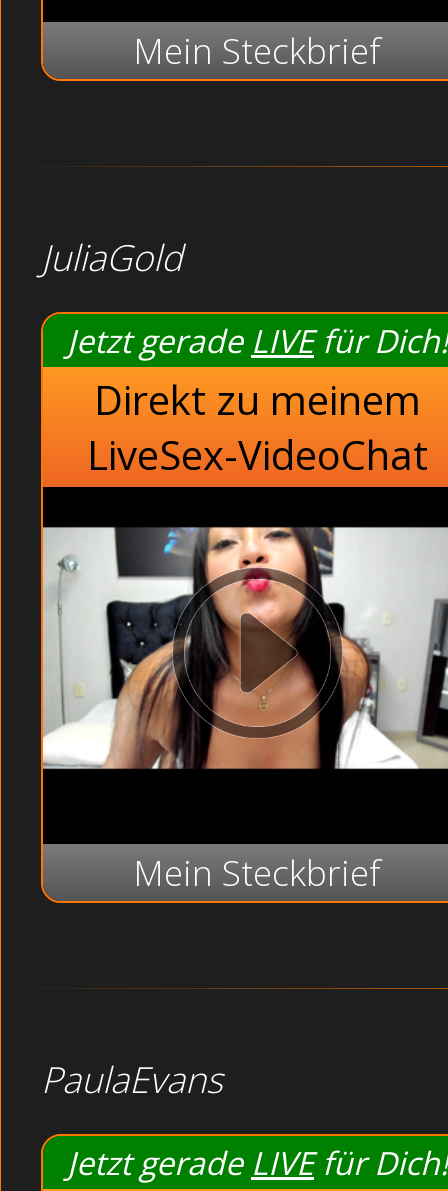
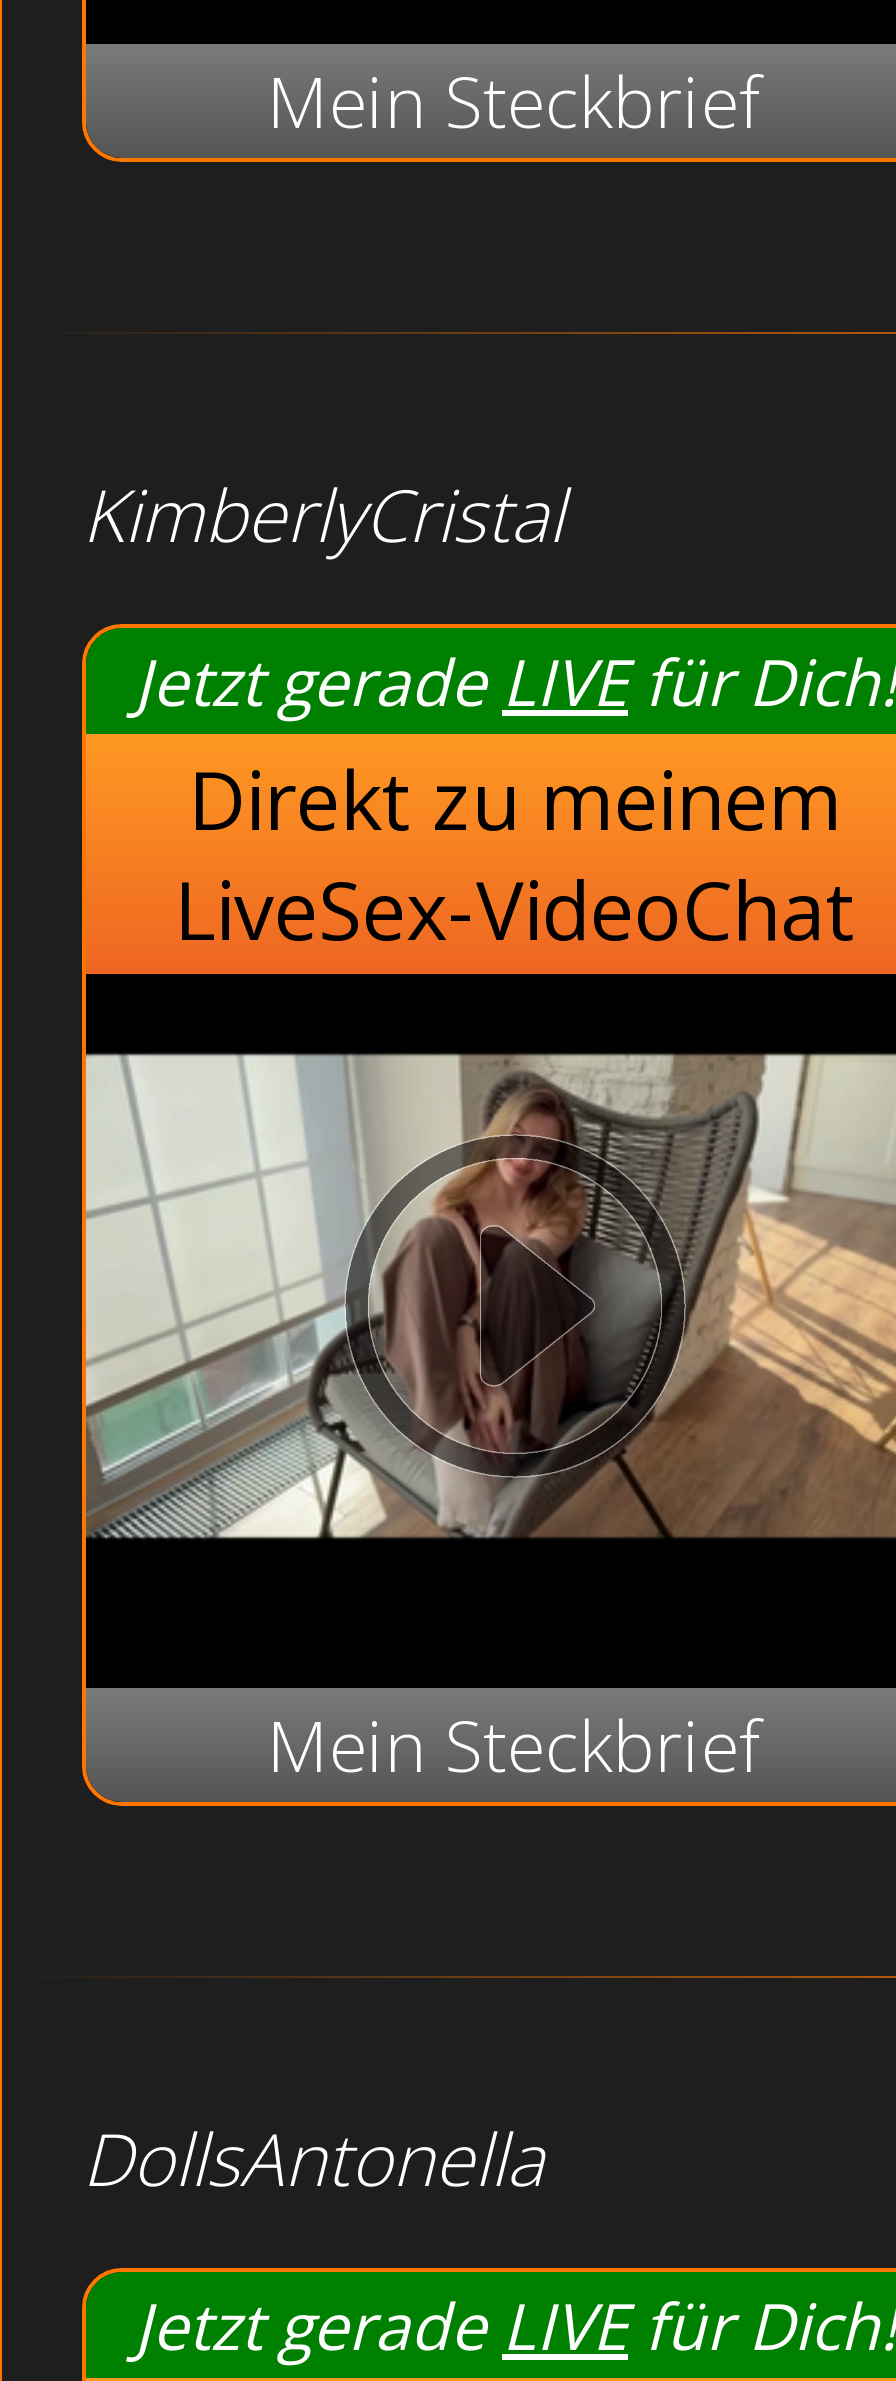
[41,233,182,282] JuliaGold -> [82,467,564,565] KimberlyCristal
[42,527,445,770] [image] -> [86,1052,890,1540] [image]
[41,1055,223,1104] PaulaEvans -> [82,2111,544,2209] DollsAntonella

